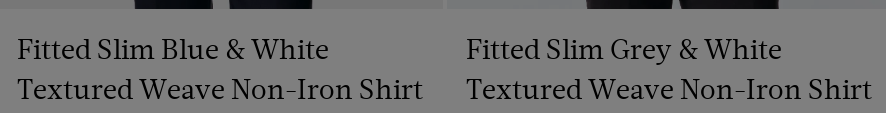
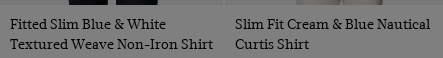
[466,32,872,104] Fitted Slim Grey & White | Textured Weave Non-Iron Shirt -> [234,16,429,52] Slim Fit Cream & Blue Nautical | Curtis Shirt

